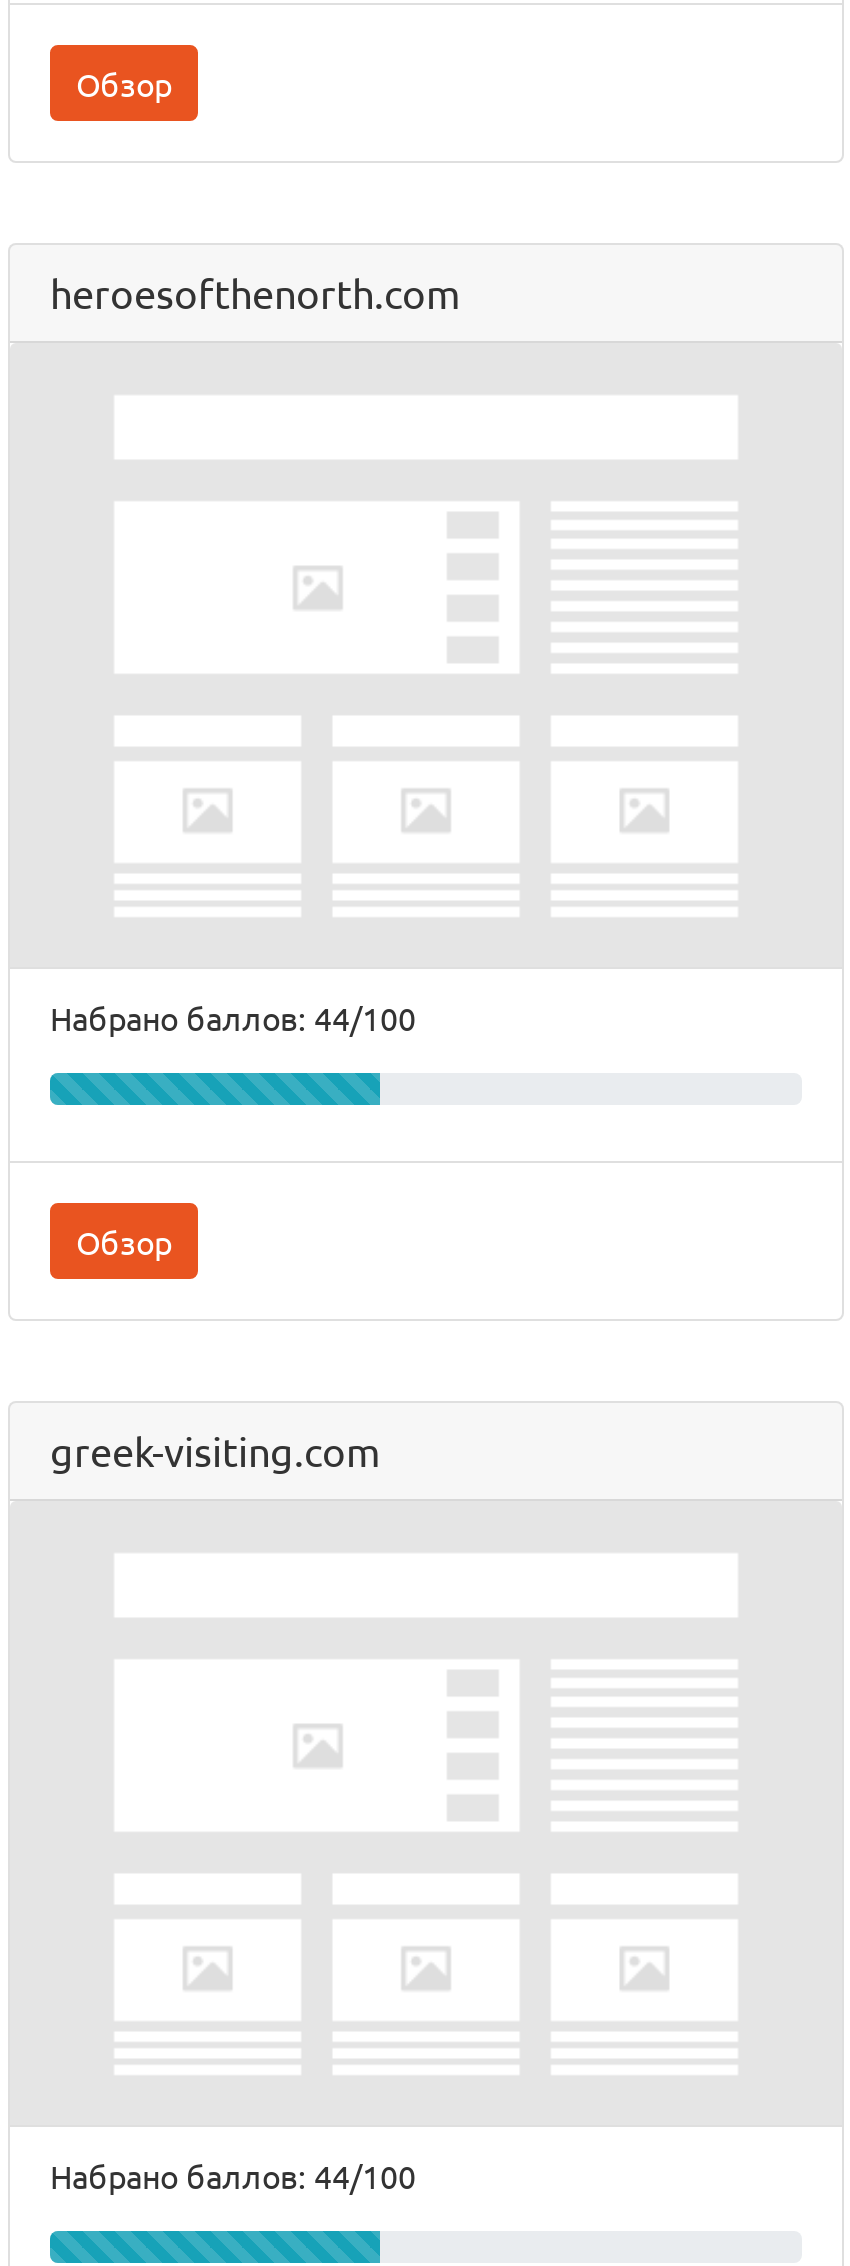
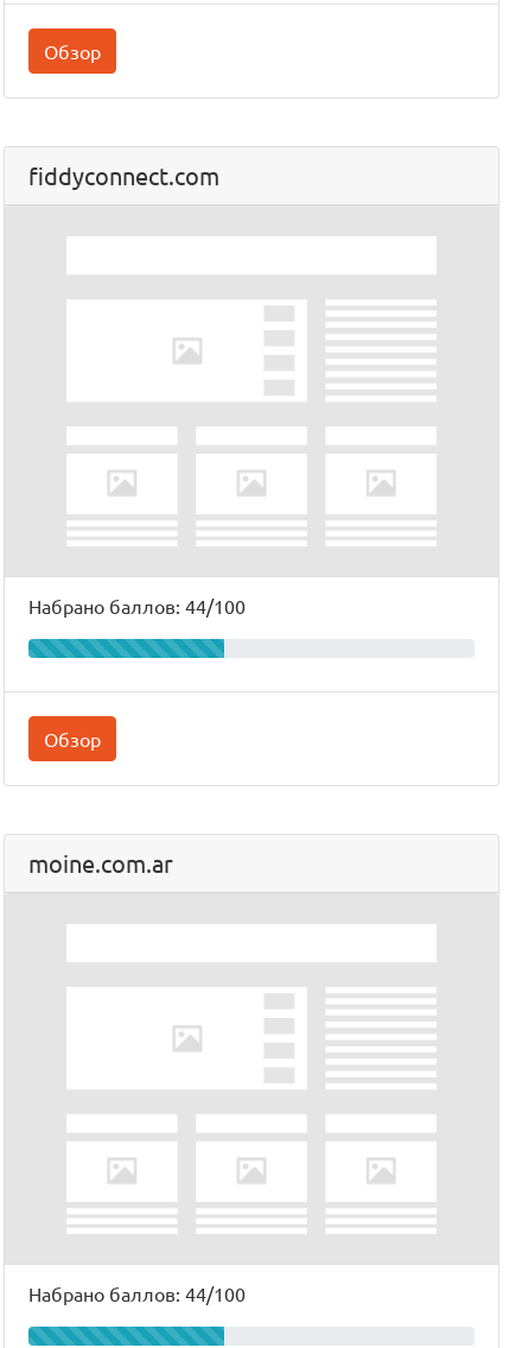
[50,267,460,317] heroesofthenorth.com -> [28,160,219,190] fiddyconnect.com
[50,1425,380,1475] greek-visiting.com -> [28,848,173,878] moine.com.ar

